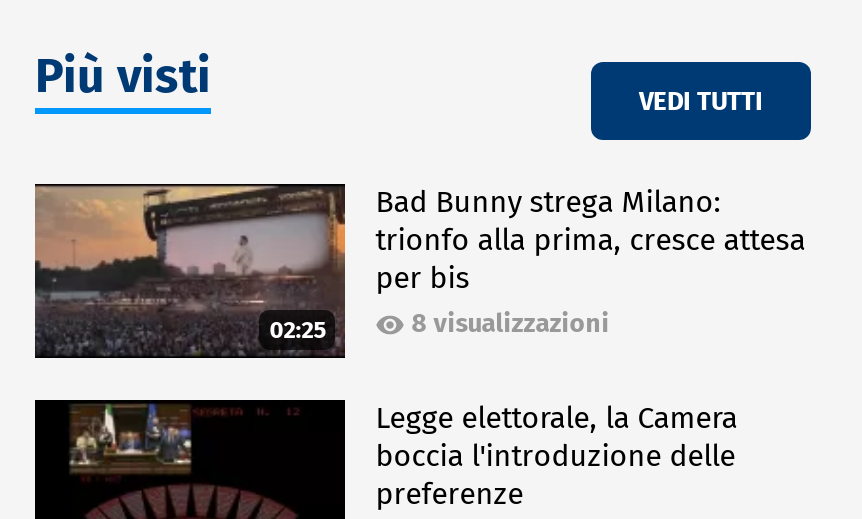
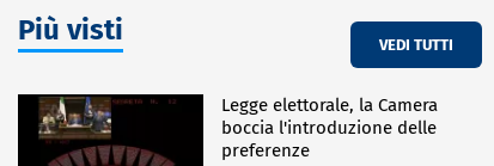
[33,184,347,362] [image] | 02:25 -> none
[375,185,805,339] Bad Bunny strega Milano: | trionfo alla prima, cresce attesa | per bis | 8 visualizzazioni -> none

